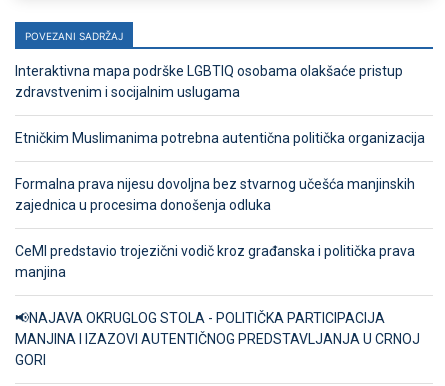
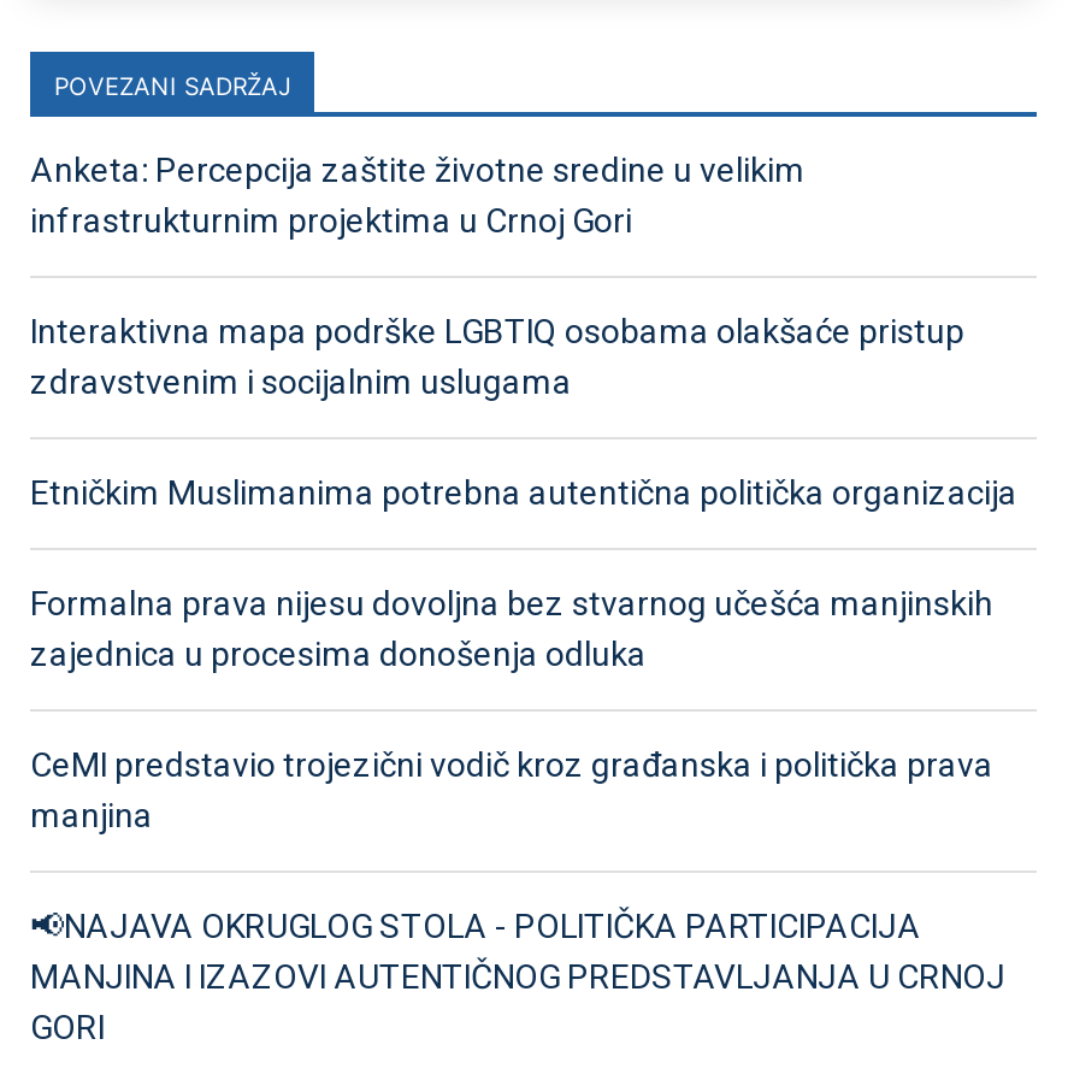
none -> [30,151,806,240] Anketa: Percepcija zaštite životne sredine u velikim | infrastrukturnim projektima u Crnoj Gori

